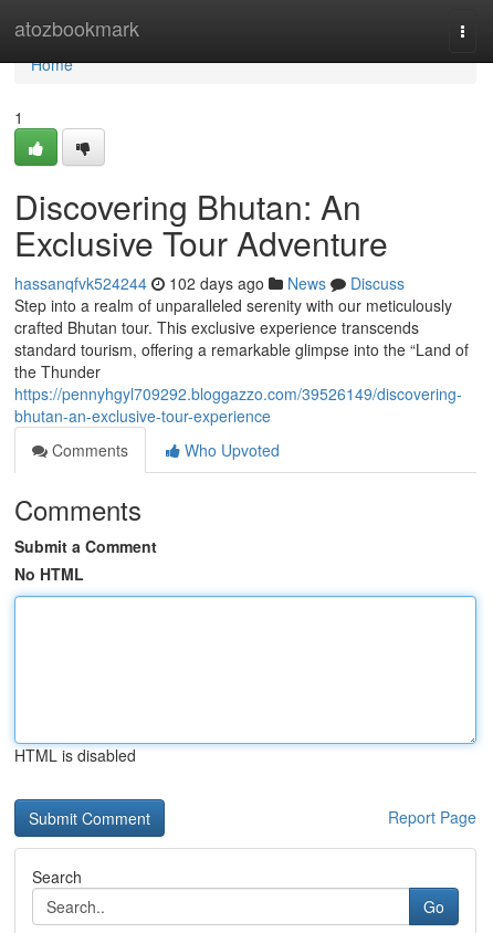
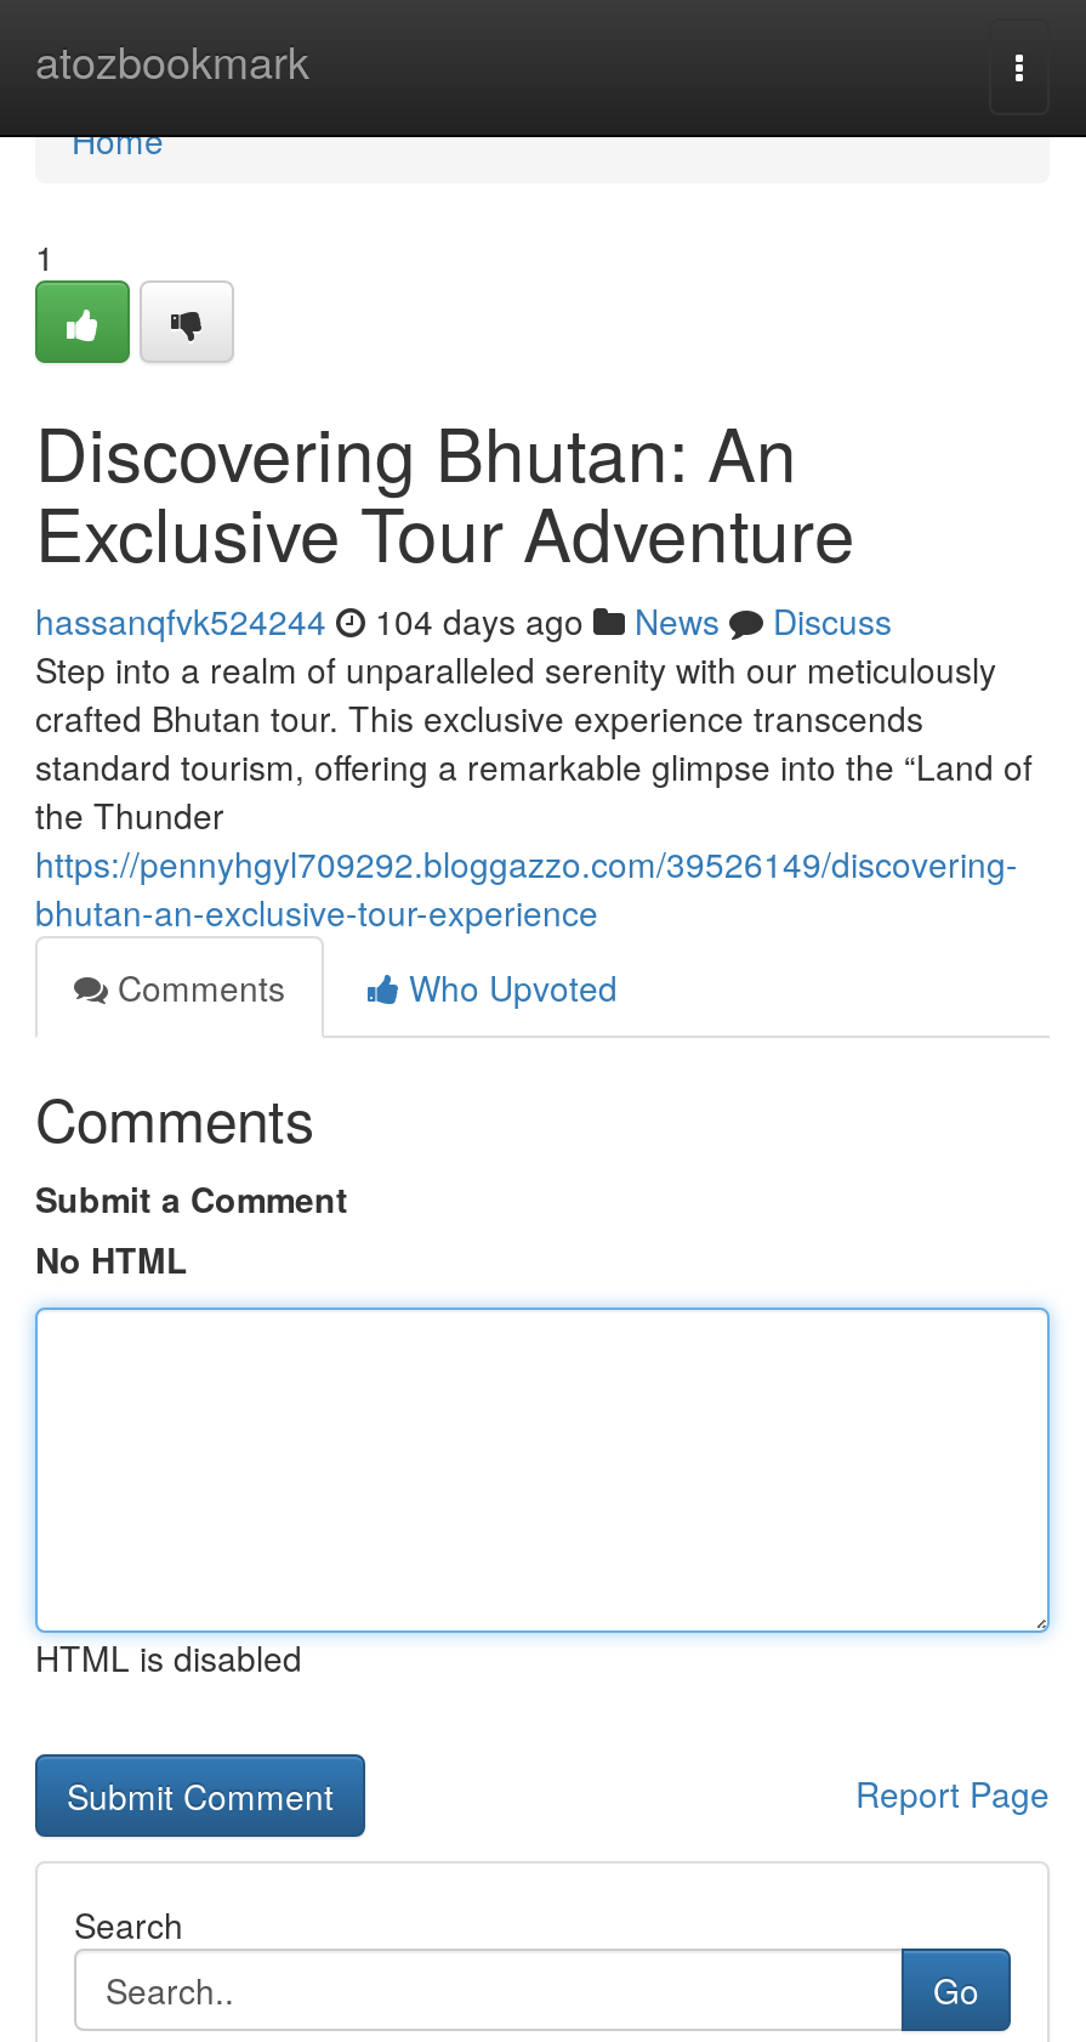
[14,272,405,294] hassanqfvk524244 102 days ago News Discuss -> [35,596,892,645] hassanqfvk524244 104 days ago News Discuss

